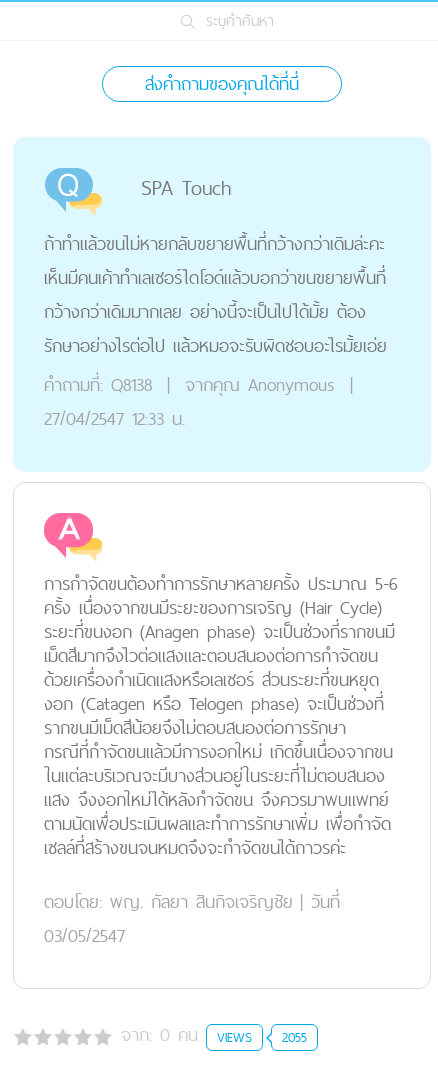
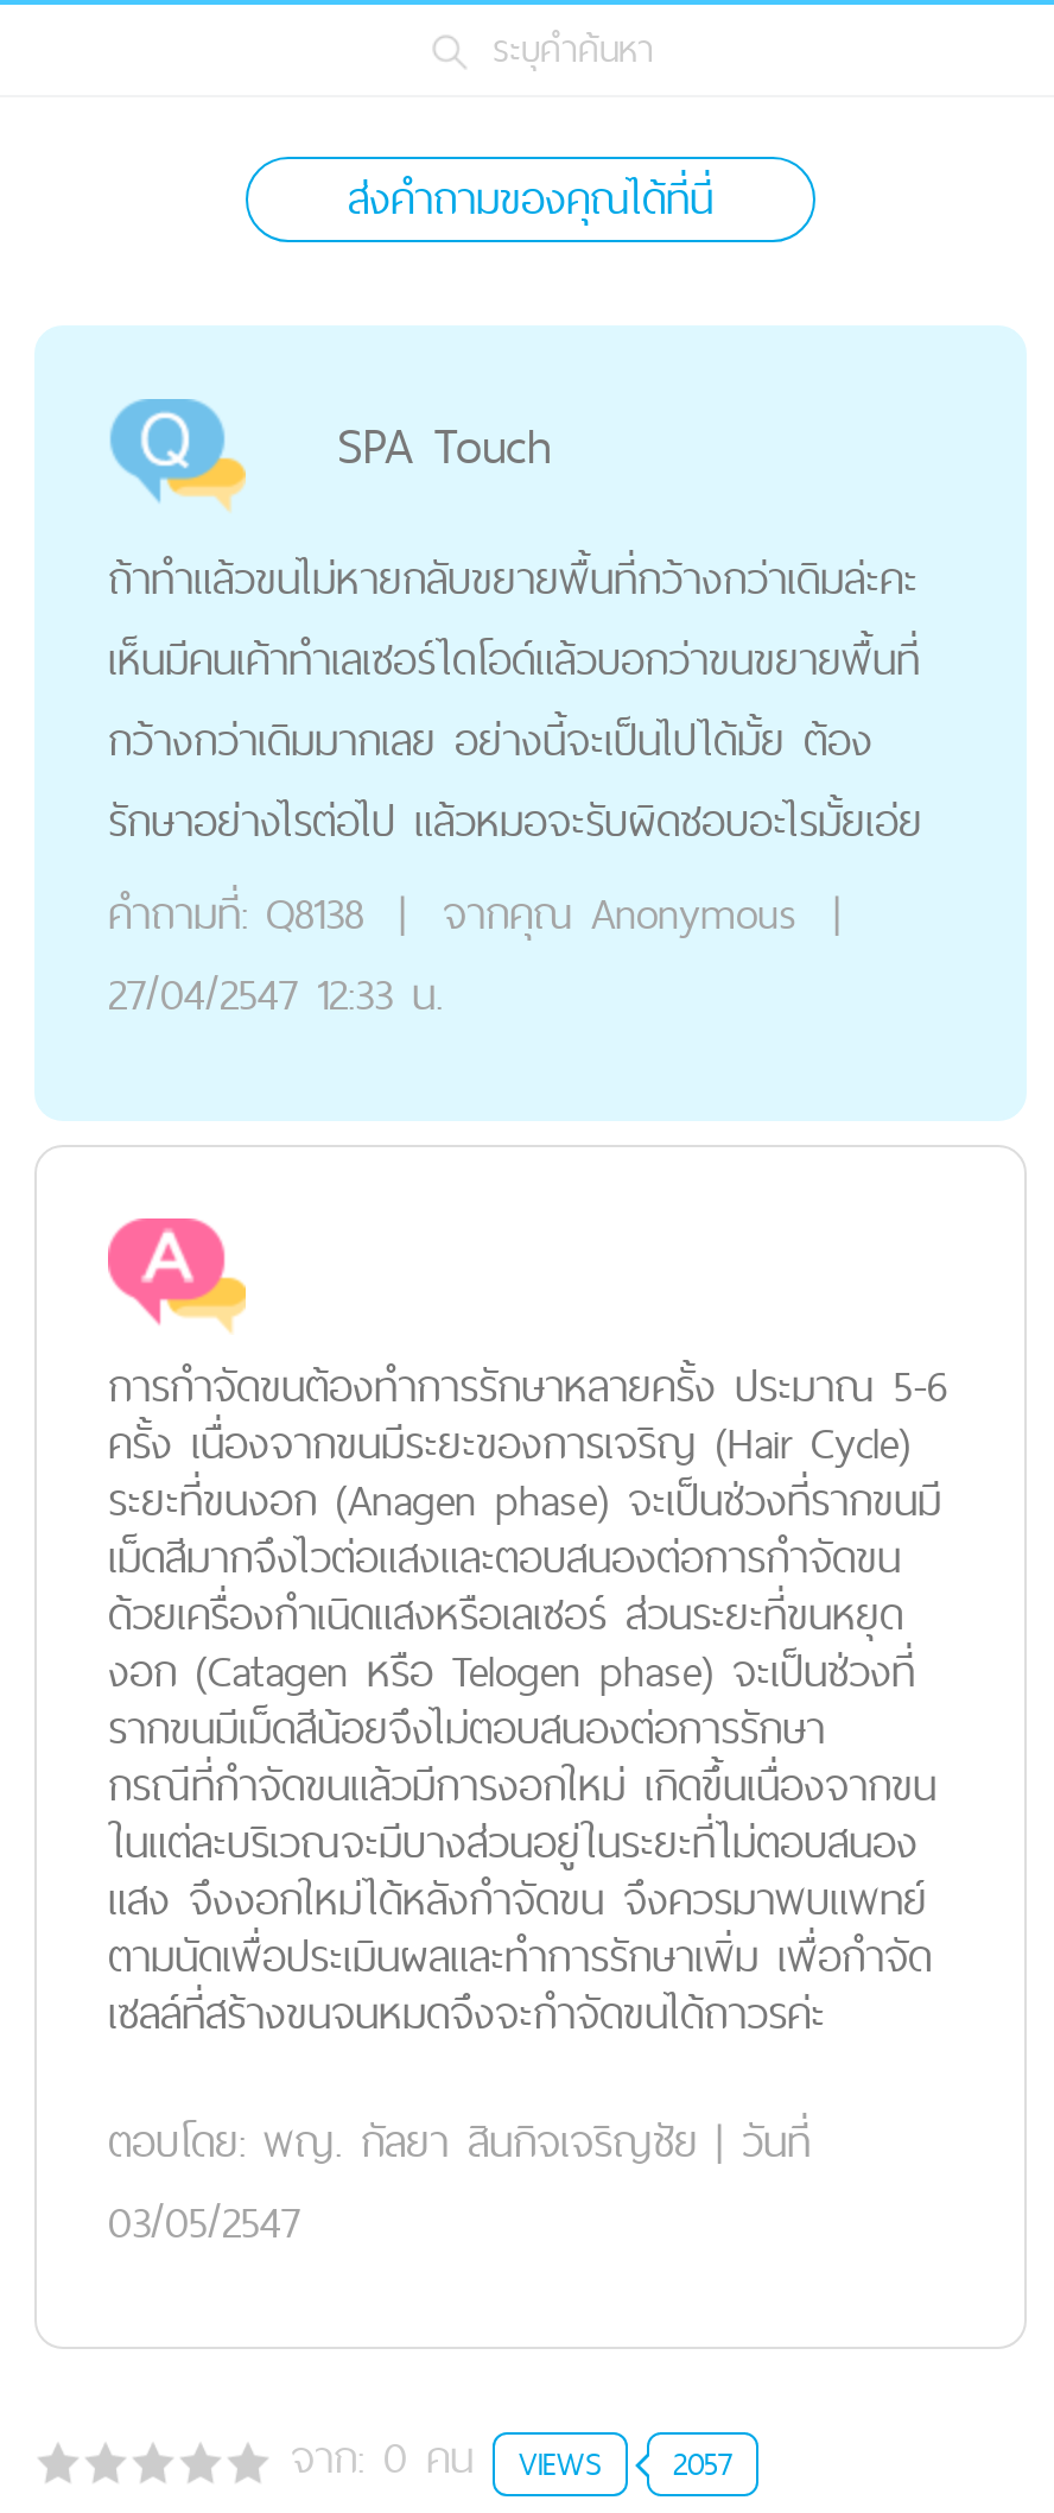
[121,1019,307,1050] จาก: 0คน VIEWS 2055 -> [291,2420,732,2494] จาก: 0คน VIEWS 2057

